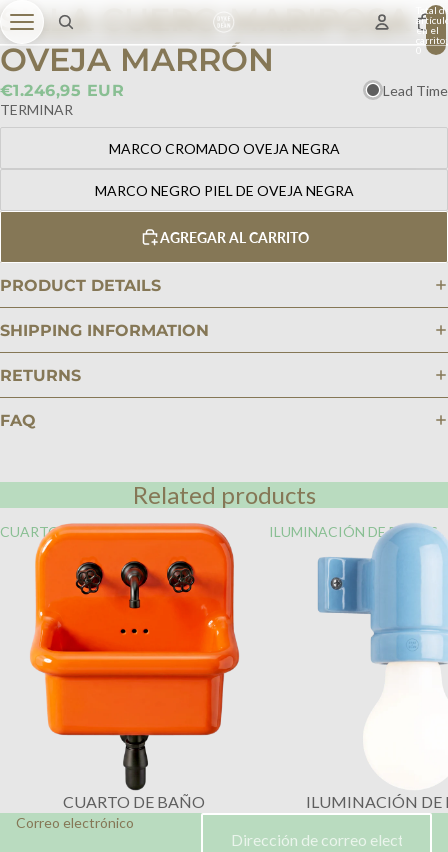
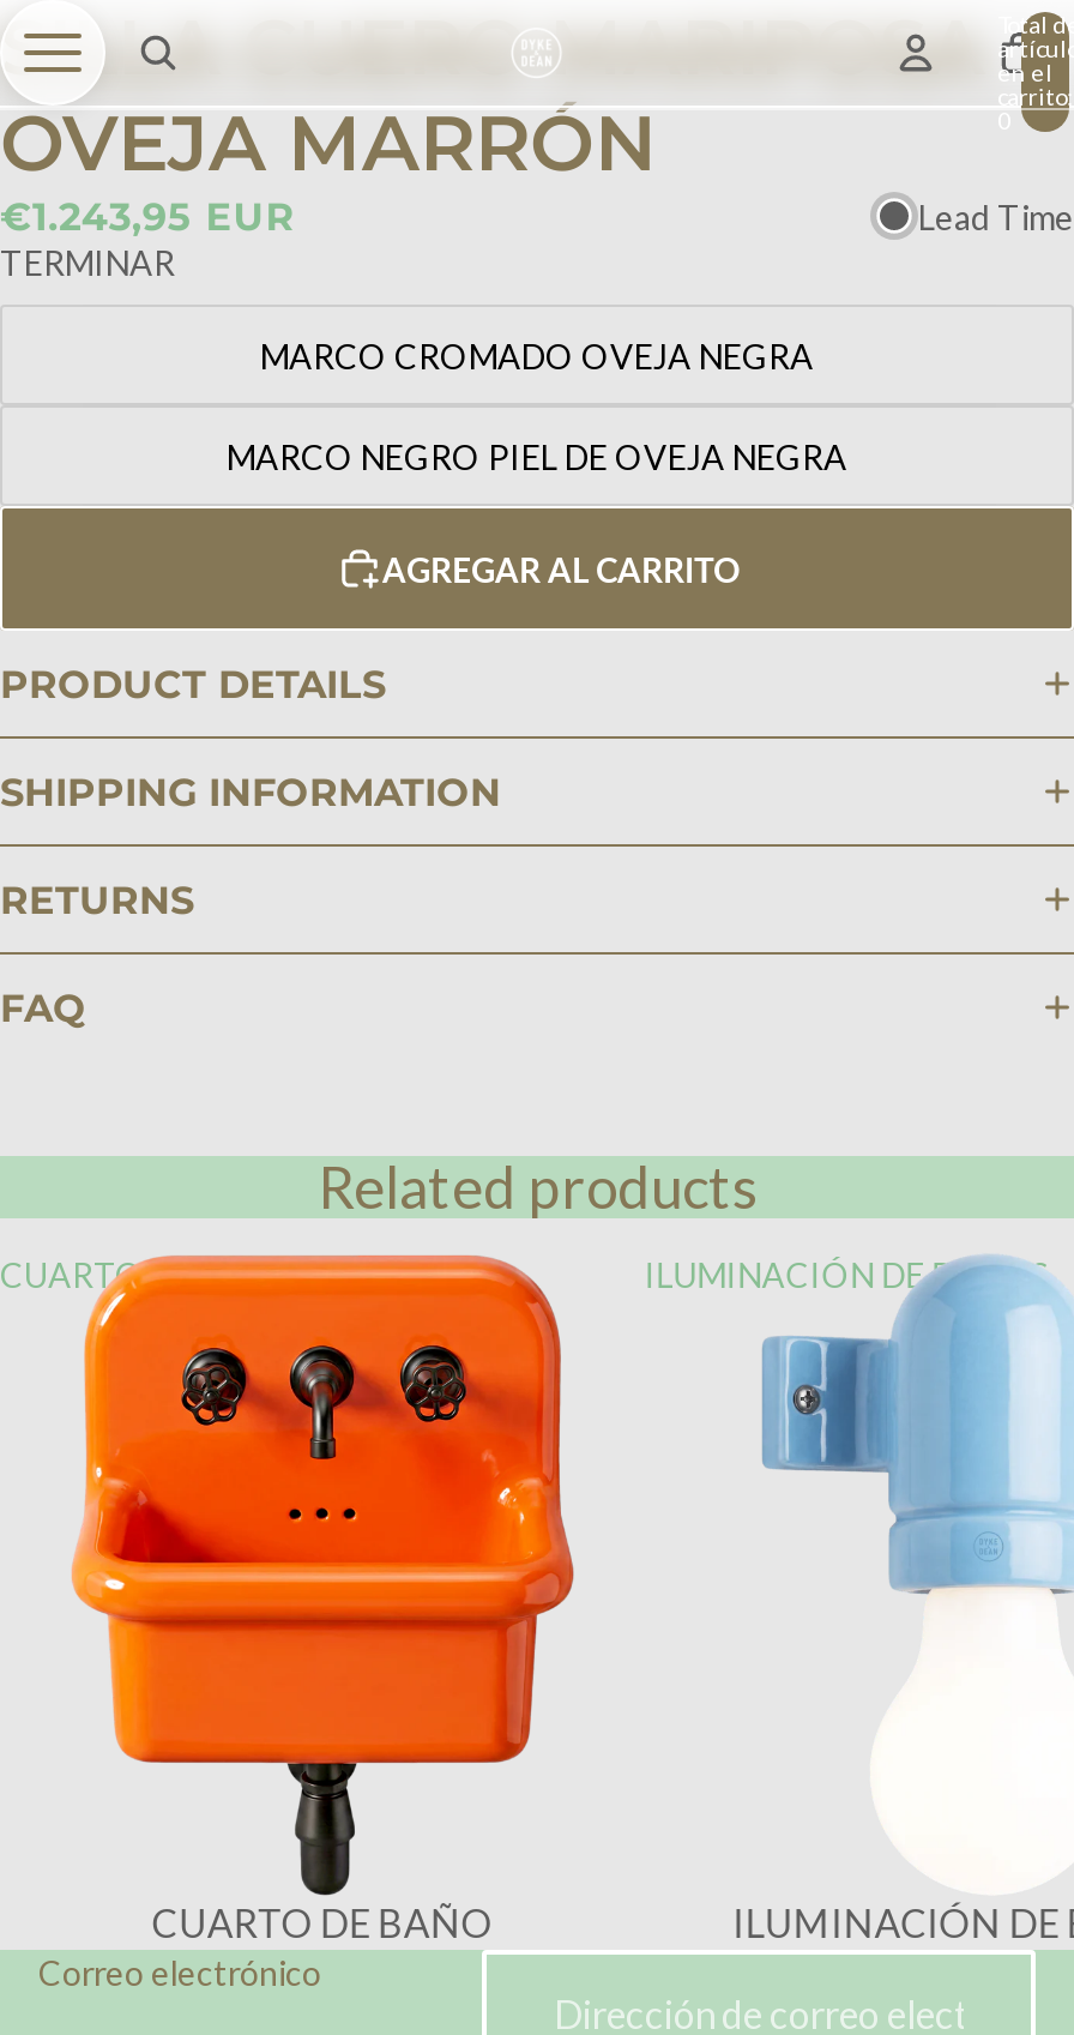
[0,80,124,99] €1.246,95 EUR -> [0,193,295,239] €1.243,95 EUR

